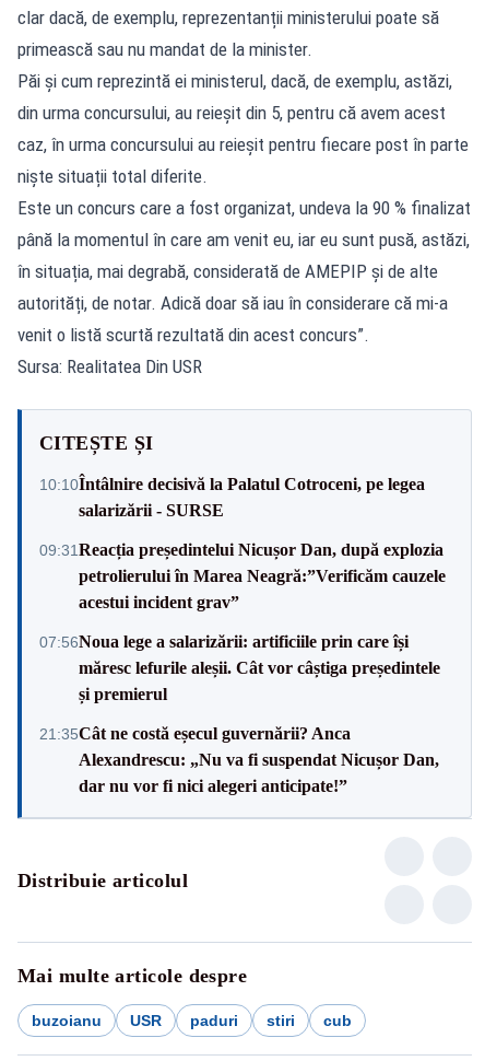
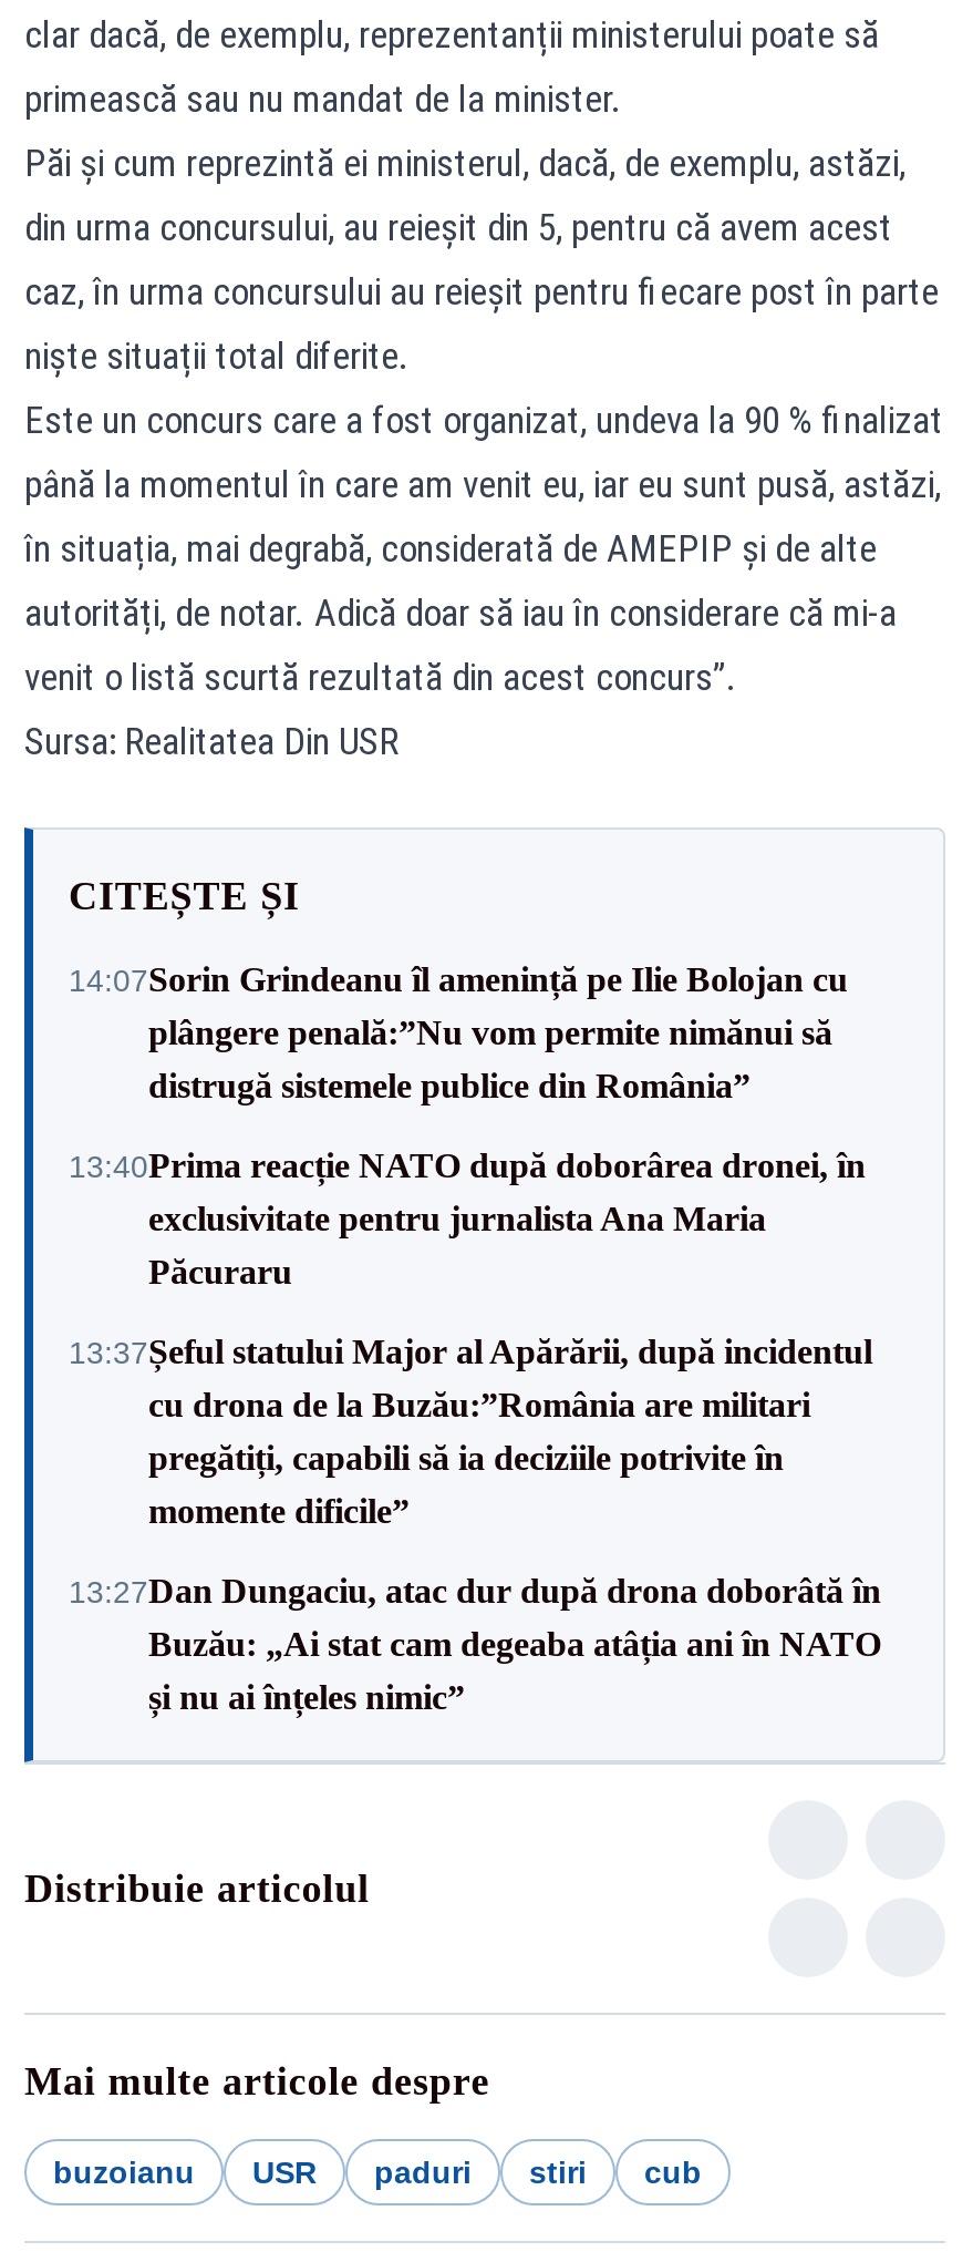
[39,474,425,519] 10:10Întâlnire decisivă la Palatul Cotroceni, pe legea | salarizării - SURSE -> [69,960,848,1104] 14:07Sorin Grindeanu îl amenință pe Ilie Bolojan cu | plângere penală:”Nu vom permite nimănui să | distrugă sistemele publice din România”
[39,540,446,611] 09:31Reacția președintelui Nicușor Dan, după explozia | petrolierului în Marea Neagră:”Verificăm cauzele | acestui incident grav” -> [69,1146,866,1290] 13:40Prima reacție NATO după doborârea dronei, în | exclusivitate pentru jurnalista Ana Maria | Păcuraru
[39,632,440,703] 07:56Noua lege a salarizării: artificiile prin care își | măresc lefurile aleșii. Cât vor câștiga președintele | și premierul -> [69,1333,872,1530] 13:37Șeful statului Major al Apărării, după incidentul | cu drona de la Buzău:”România are militari | pregătiți, capabili să ia deciziile potrivite în | momente dificile”
[39,724,439,795] 21:35Cât ne costă eșecul guvernării? Anca | Alexandrescu: „Nu va fi suspendat Nicușor Dan, | dar nu vor fi nici alegeri anticipate!” -> [69,1572,881,1716] 13:27Dan Dungaciu, atac dur după drona doborâtă în | Buzău: „Ai stat cam degeaba atâția ani în NATO | și nu ai înțeles nimic”

